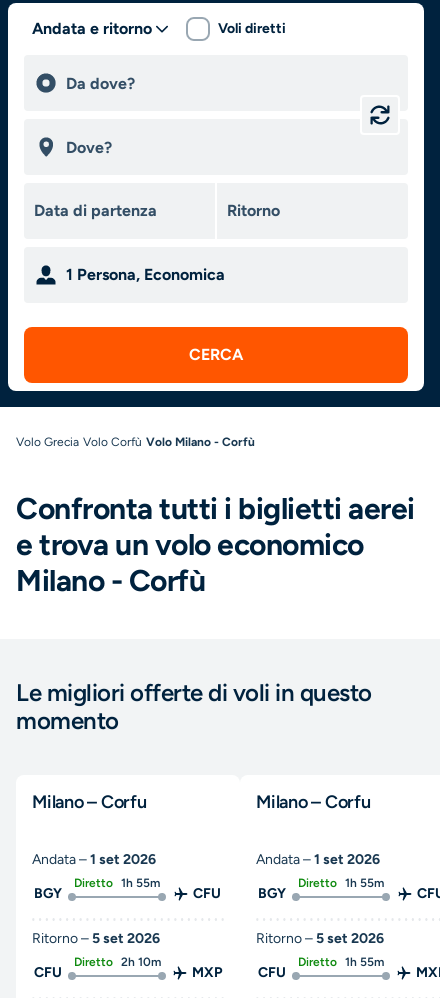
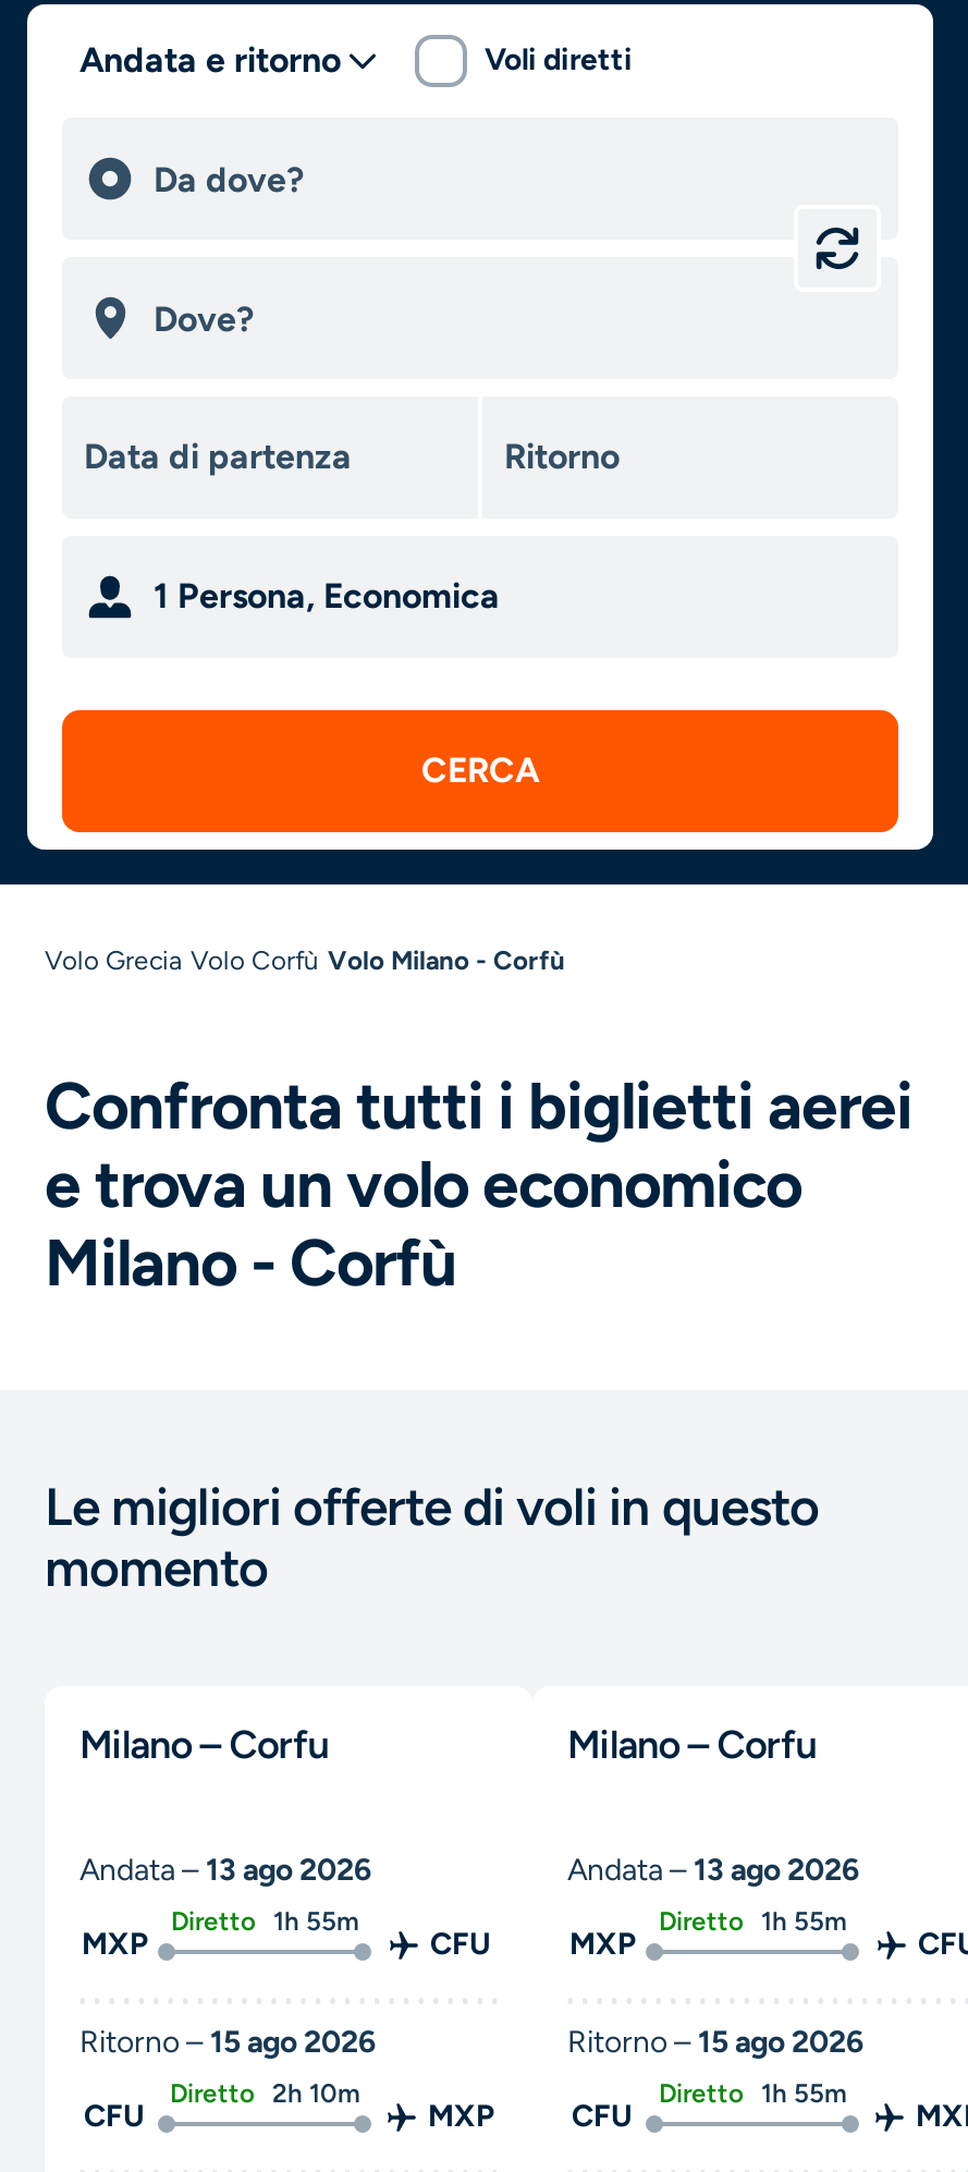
[32,851,156,868] Andata – 1 set 2026 -> [79,1852,371,1889] Andata – 13 ago 2026
[256,851,380,868] Andata – 1 set 2026 -> [567,1852,859,1889] Andata – 13 ago 2026
[34,885,62,902] BGY -> [82,1926,147,1963] MXP
[258,885,286,902] BGY -> [569,1926,635,1963] MXP
[32,930,160,947] Ritorno – 5 set 2026 -> [79,2024,376,2061] Ritorno – 15 ago 2026
[256,930,384,947] Ritorno – 5 set 2026 -> [567,2024,863,2061] Ritorno – 15 ago 2026

